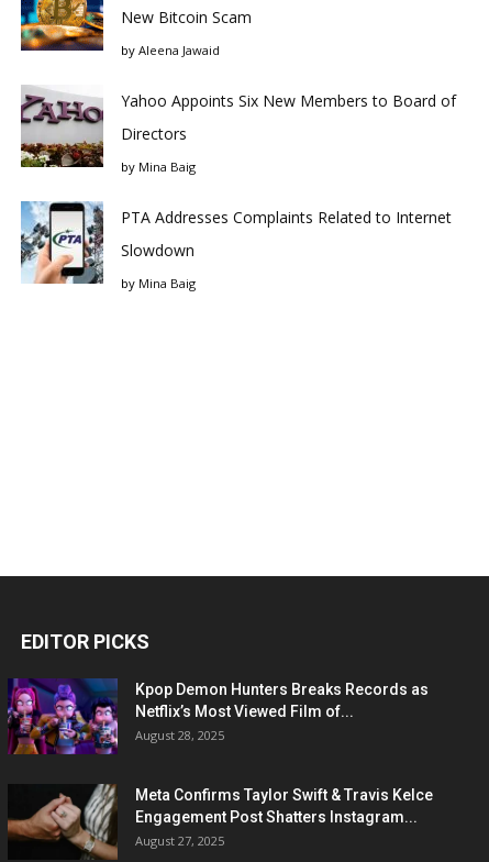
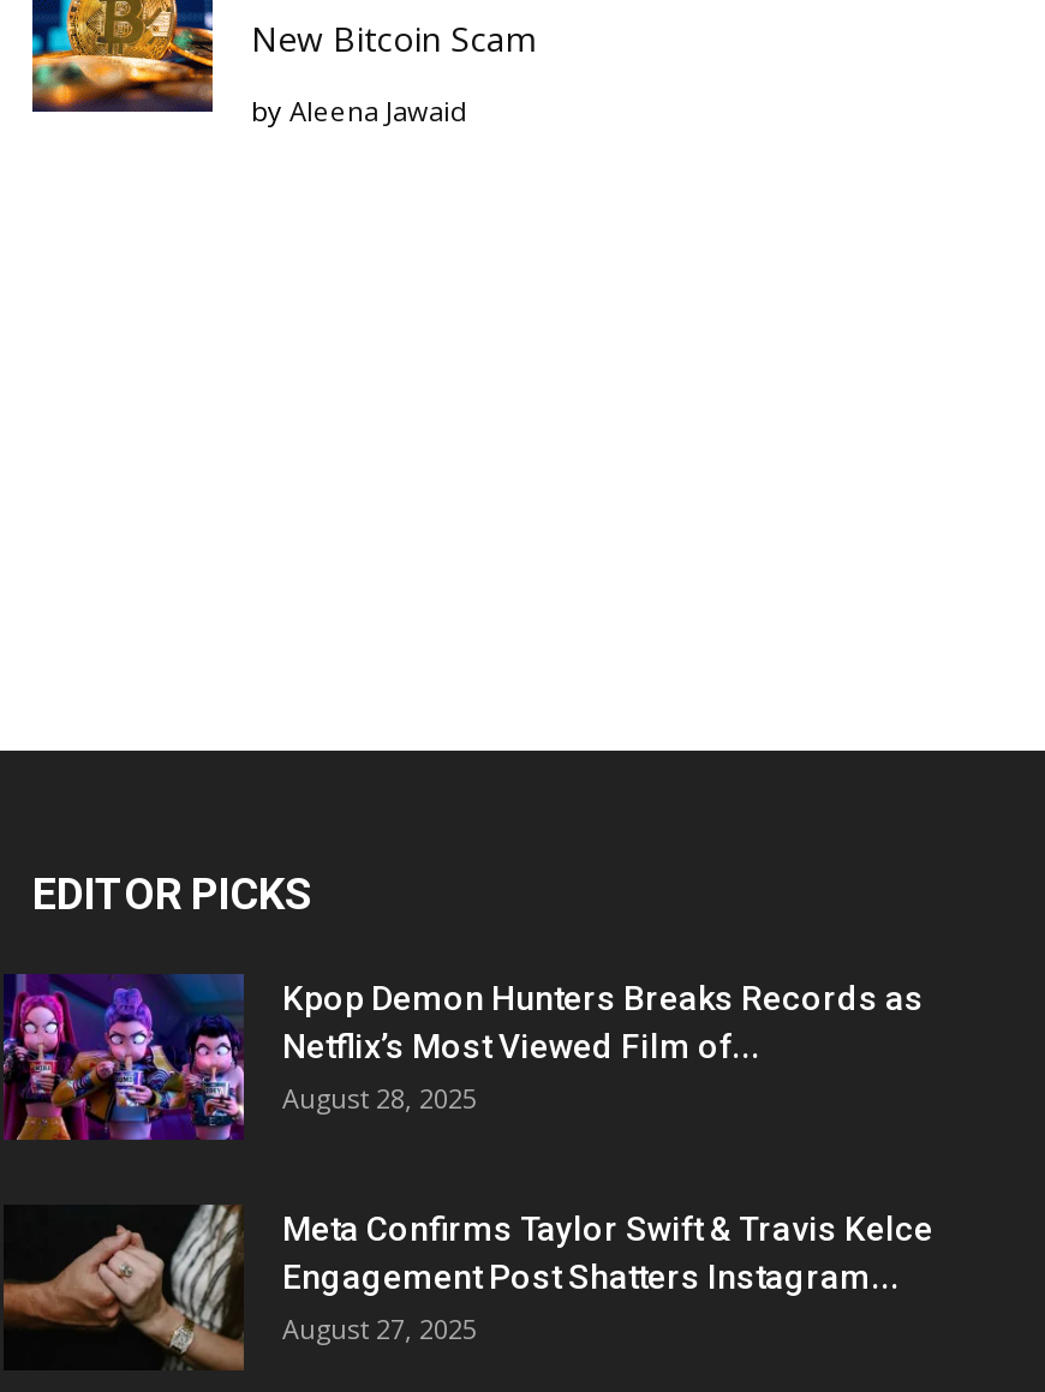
[20,85,456,292] [image] | Yahoo Appoints Six New Members to Board of | Directors | by Mina Baig | PTA Addresses Complaints Related to Internet | Slowdown | by Mina Baig -> none
[20,200,104,285] [image] -> none

